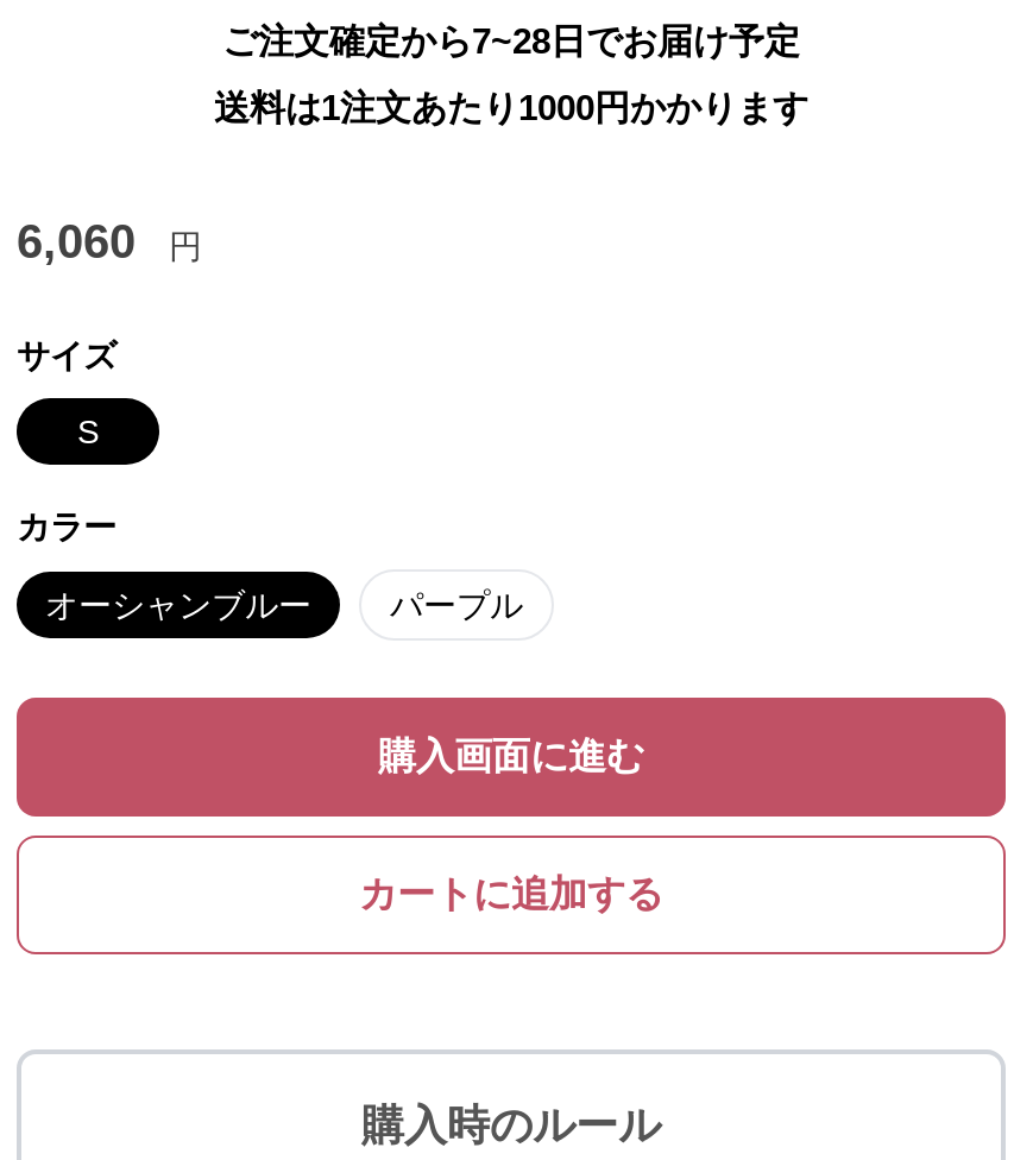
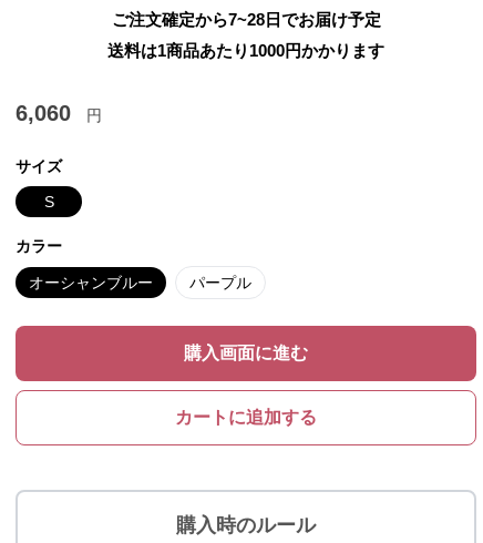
[214,87,808,127] 送料は1注文あたり1000円かかります -> [107,41,384,60] 送料は1商品あたり1000円かかります

